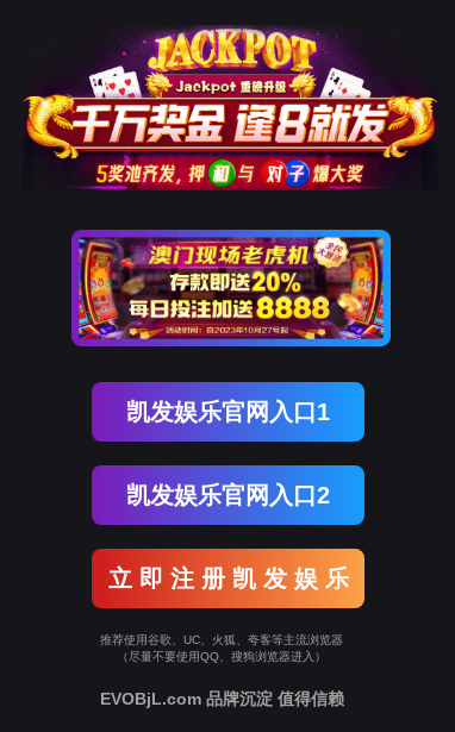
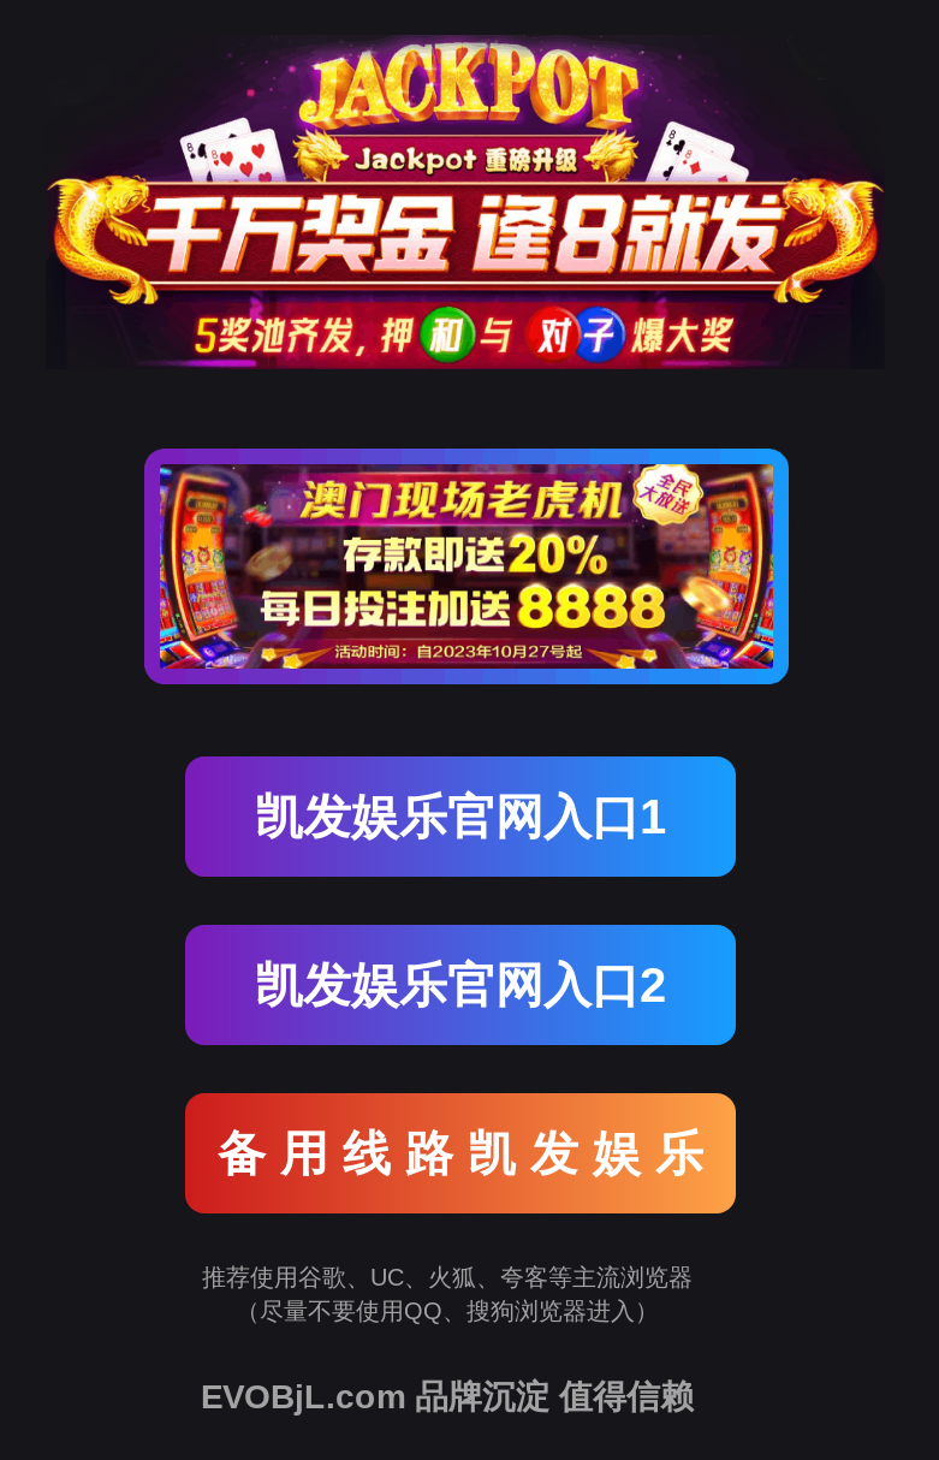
[108,565,348,591] 立 即 注 册 凯 发 娱 乐 -> [218,1127,703,1180] 备 用 线 路 凯 发 娱 乐

